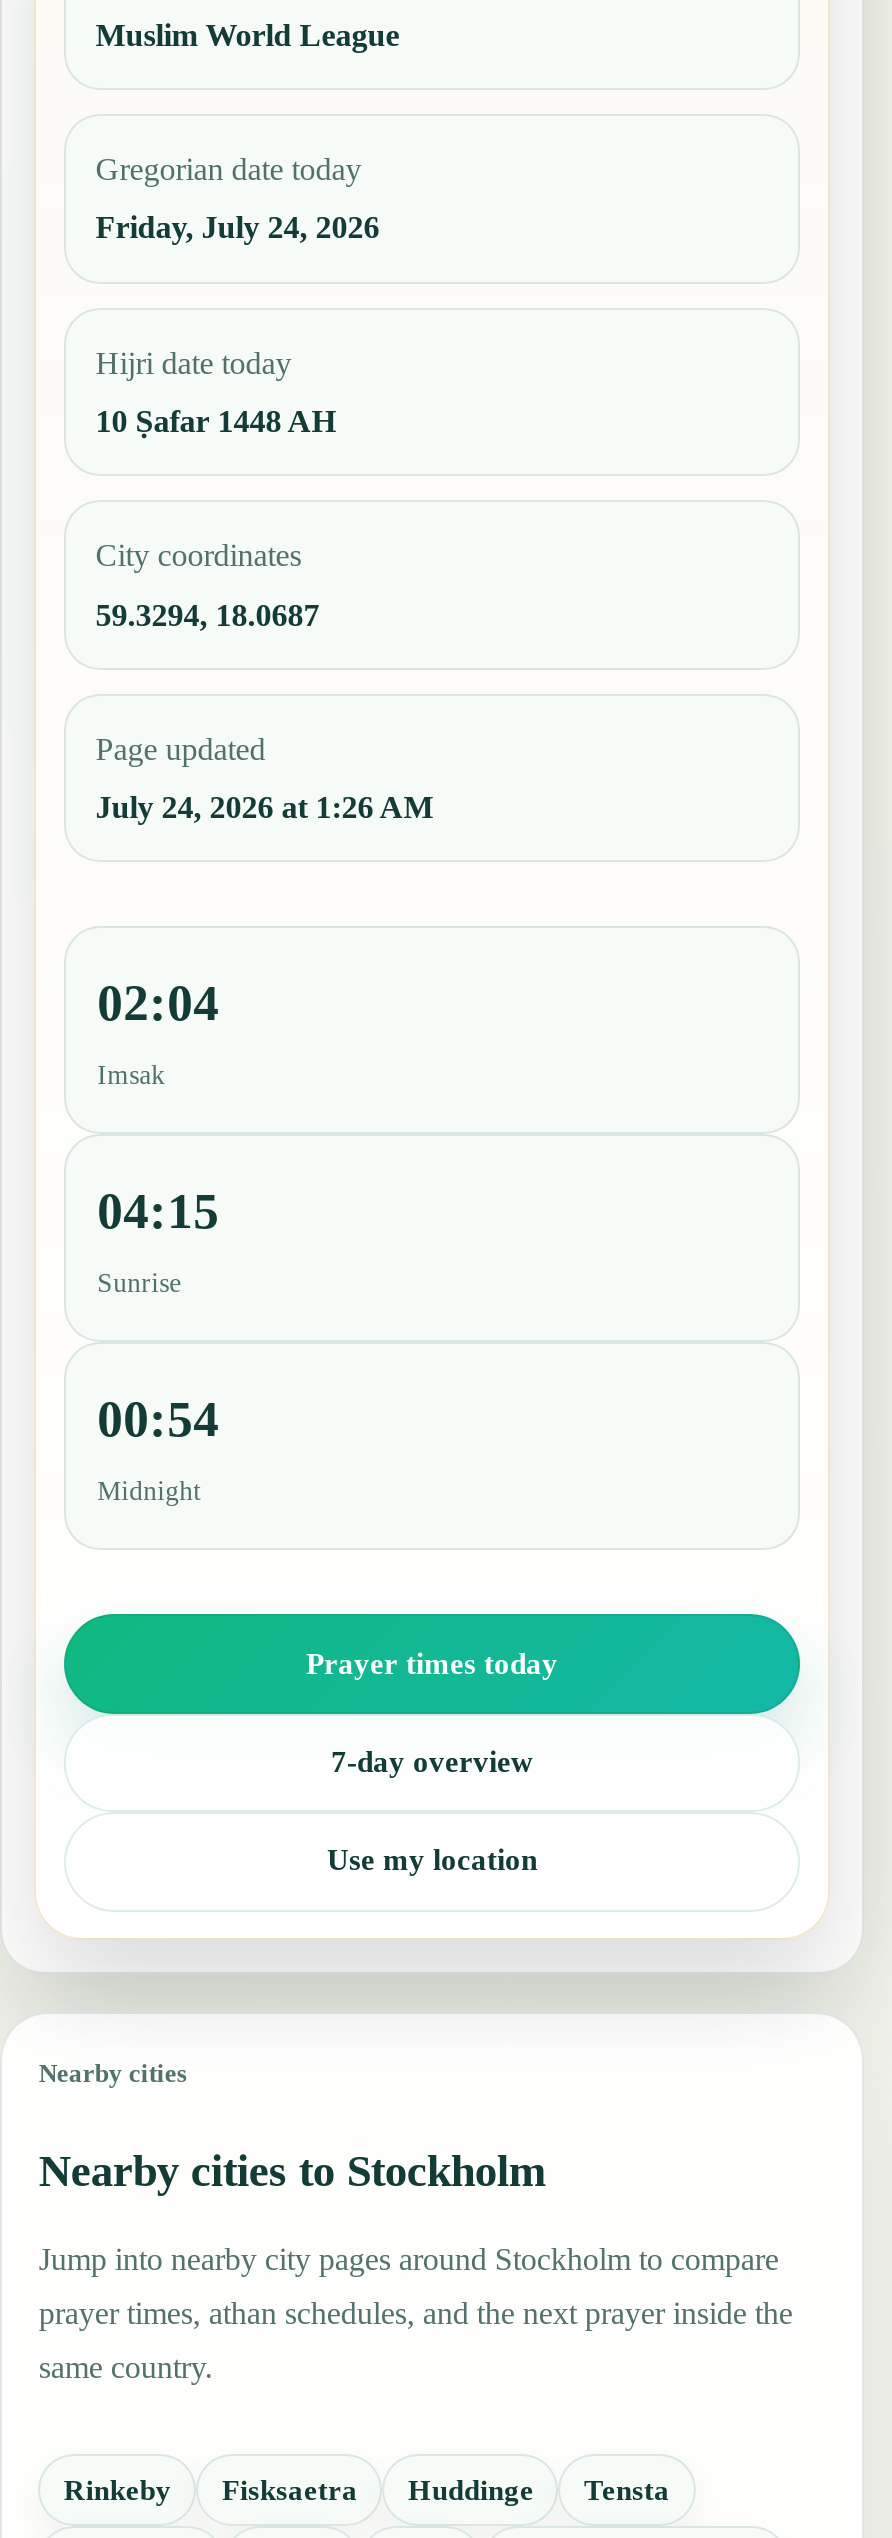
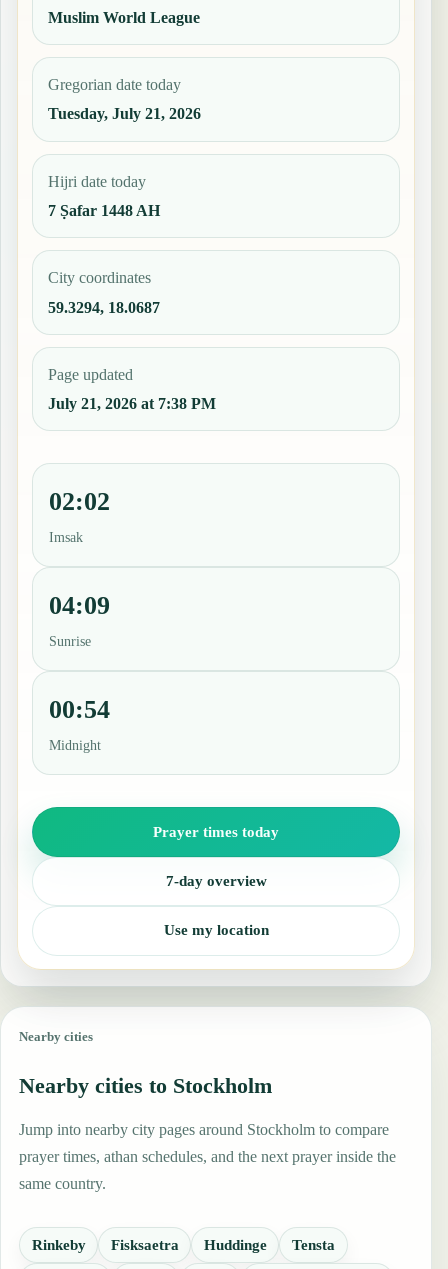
[96,211,380,245] Friday, July 24, 2026 -> [48,105,201,122] Tuesday, July 21, 2026
[96,404,336,438] 10 Ṣafar 1448 AH -> [48,202,160,219] 7 Ṣafar 1448 AH
[96,791,434,825] July 24, 2026 at 1:26 AM -> [48,395,216,412] July 21, 2026 at 7:38 PM
[97,975,219,1033] 02:04 -> [49,487,110,516] 02:02
[97,1183,219,1241] 04:15 -> [49,591,110,620] 04:09

